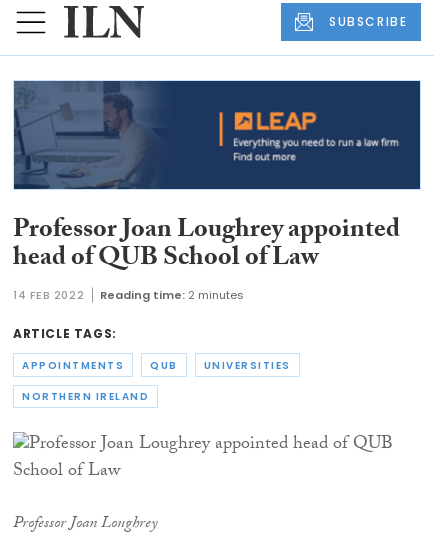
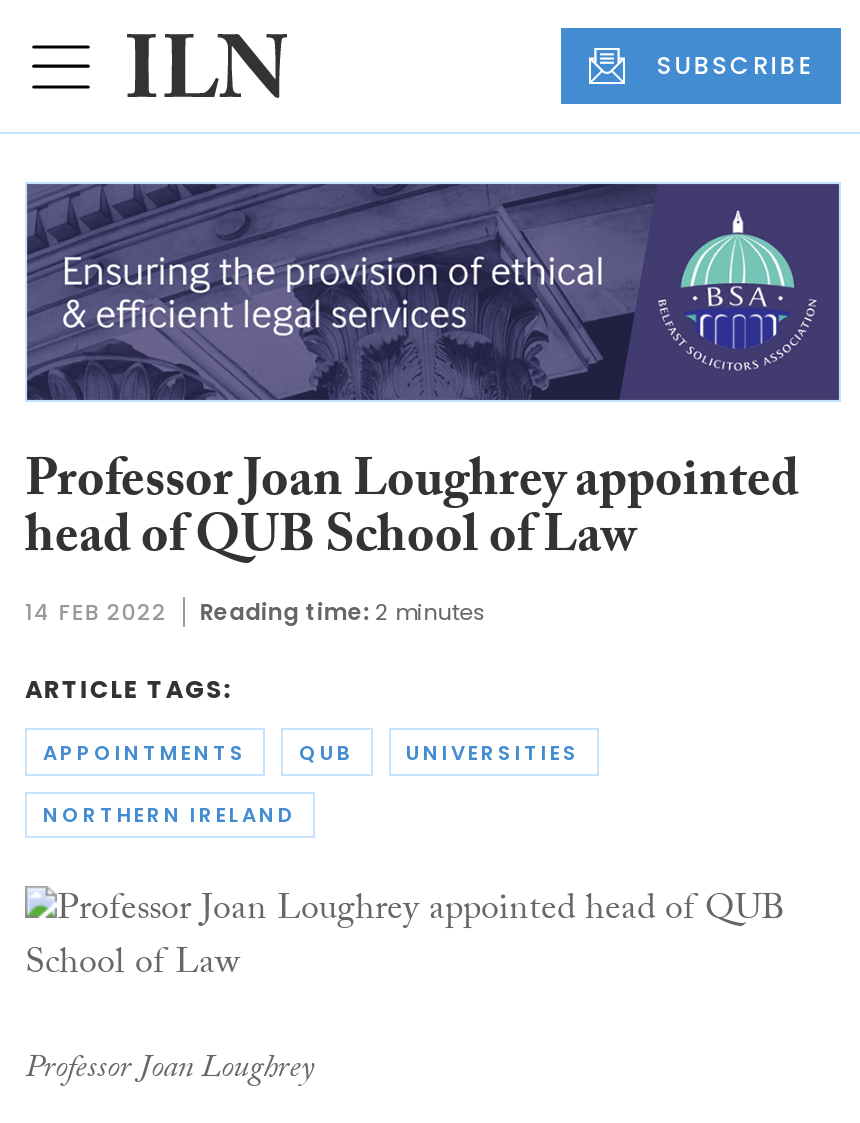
[14,81,418,189] [image] -> [27,184,839,400] [image]

